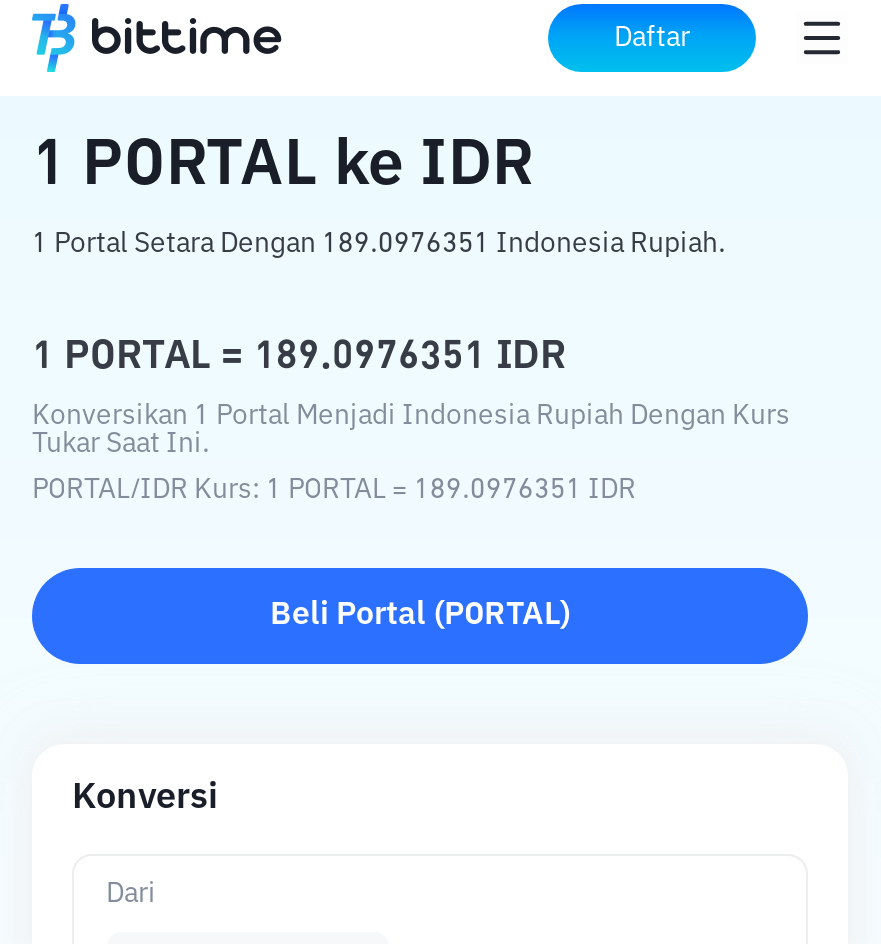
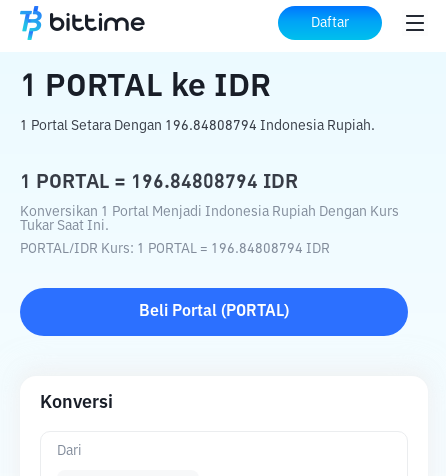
[32,230,726,258] 1 Portal Setara Dengan 189.0976351 Indonesia Rupiah. -> [20,119,375,133] 1 Portal Setara Dengan 196.84808794 Indonesia Rupiah.
[32,336,566,376] 1 PORTAL = 189.0976351 IDR -> [20,172,298,192] 1 PORTAL = 196.84808794 IDR
[32,476,636,504] PORTAL/IDR Kurs: 1 PORTAL = 189.0976351 IDR -> [20,242,330,256] PORTAL/IDR Kurs: 1 PORTAL = 196.84808794 IDR

